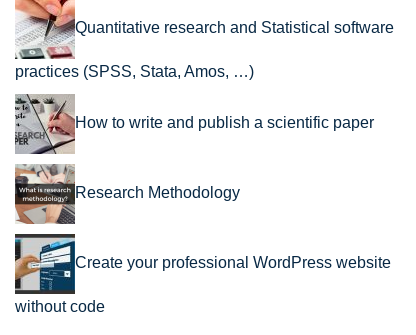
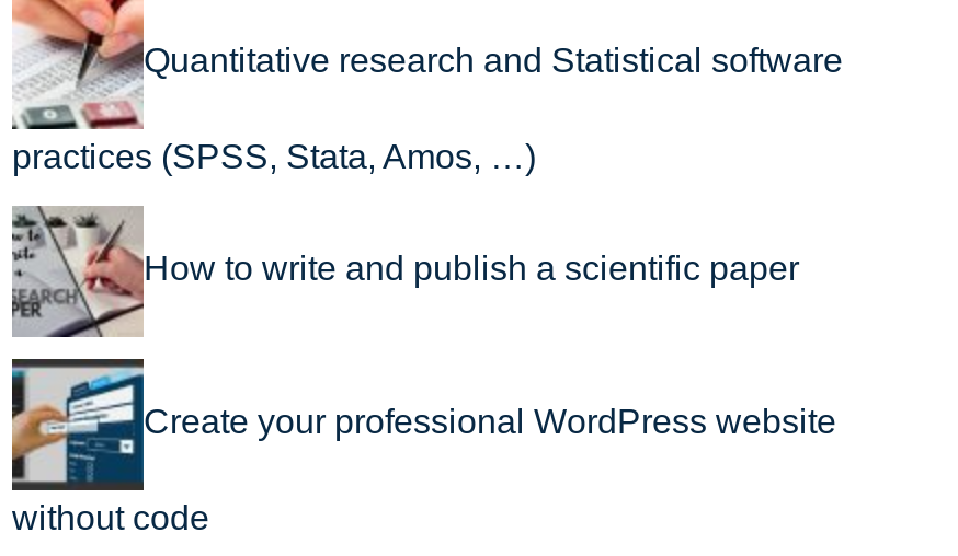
[15,165,240,225] [image] | Research Methodology -> none

